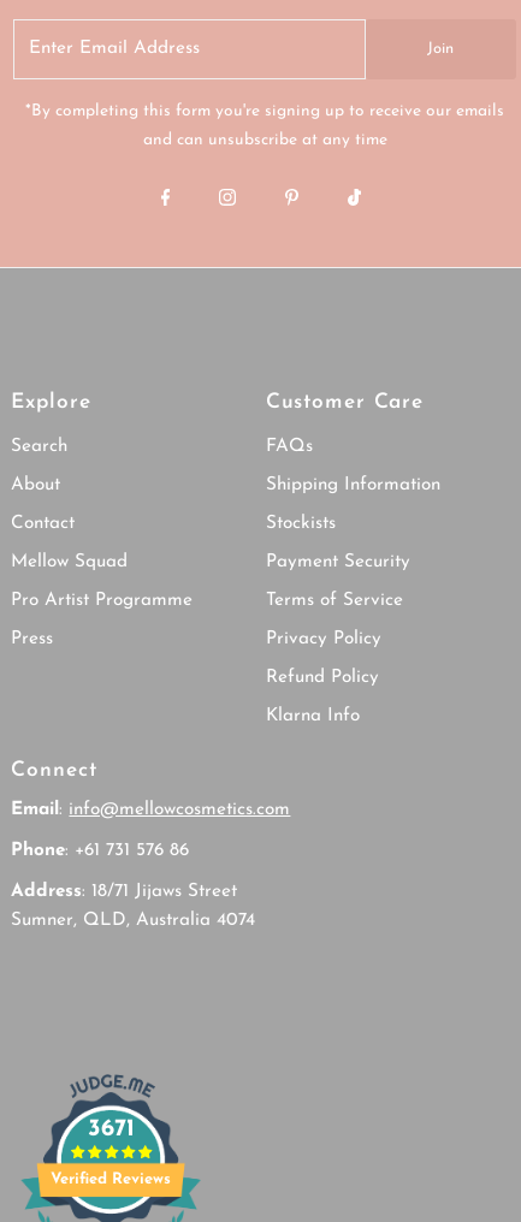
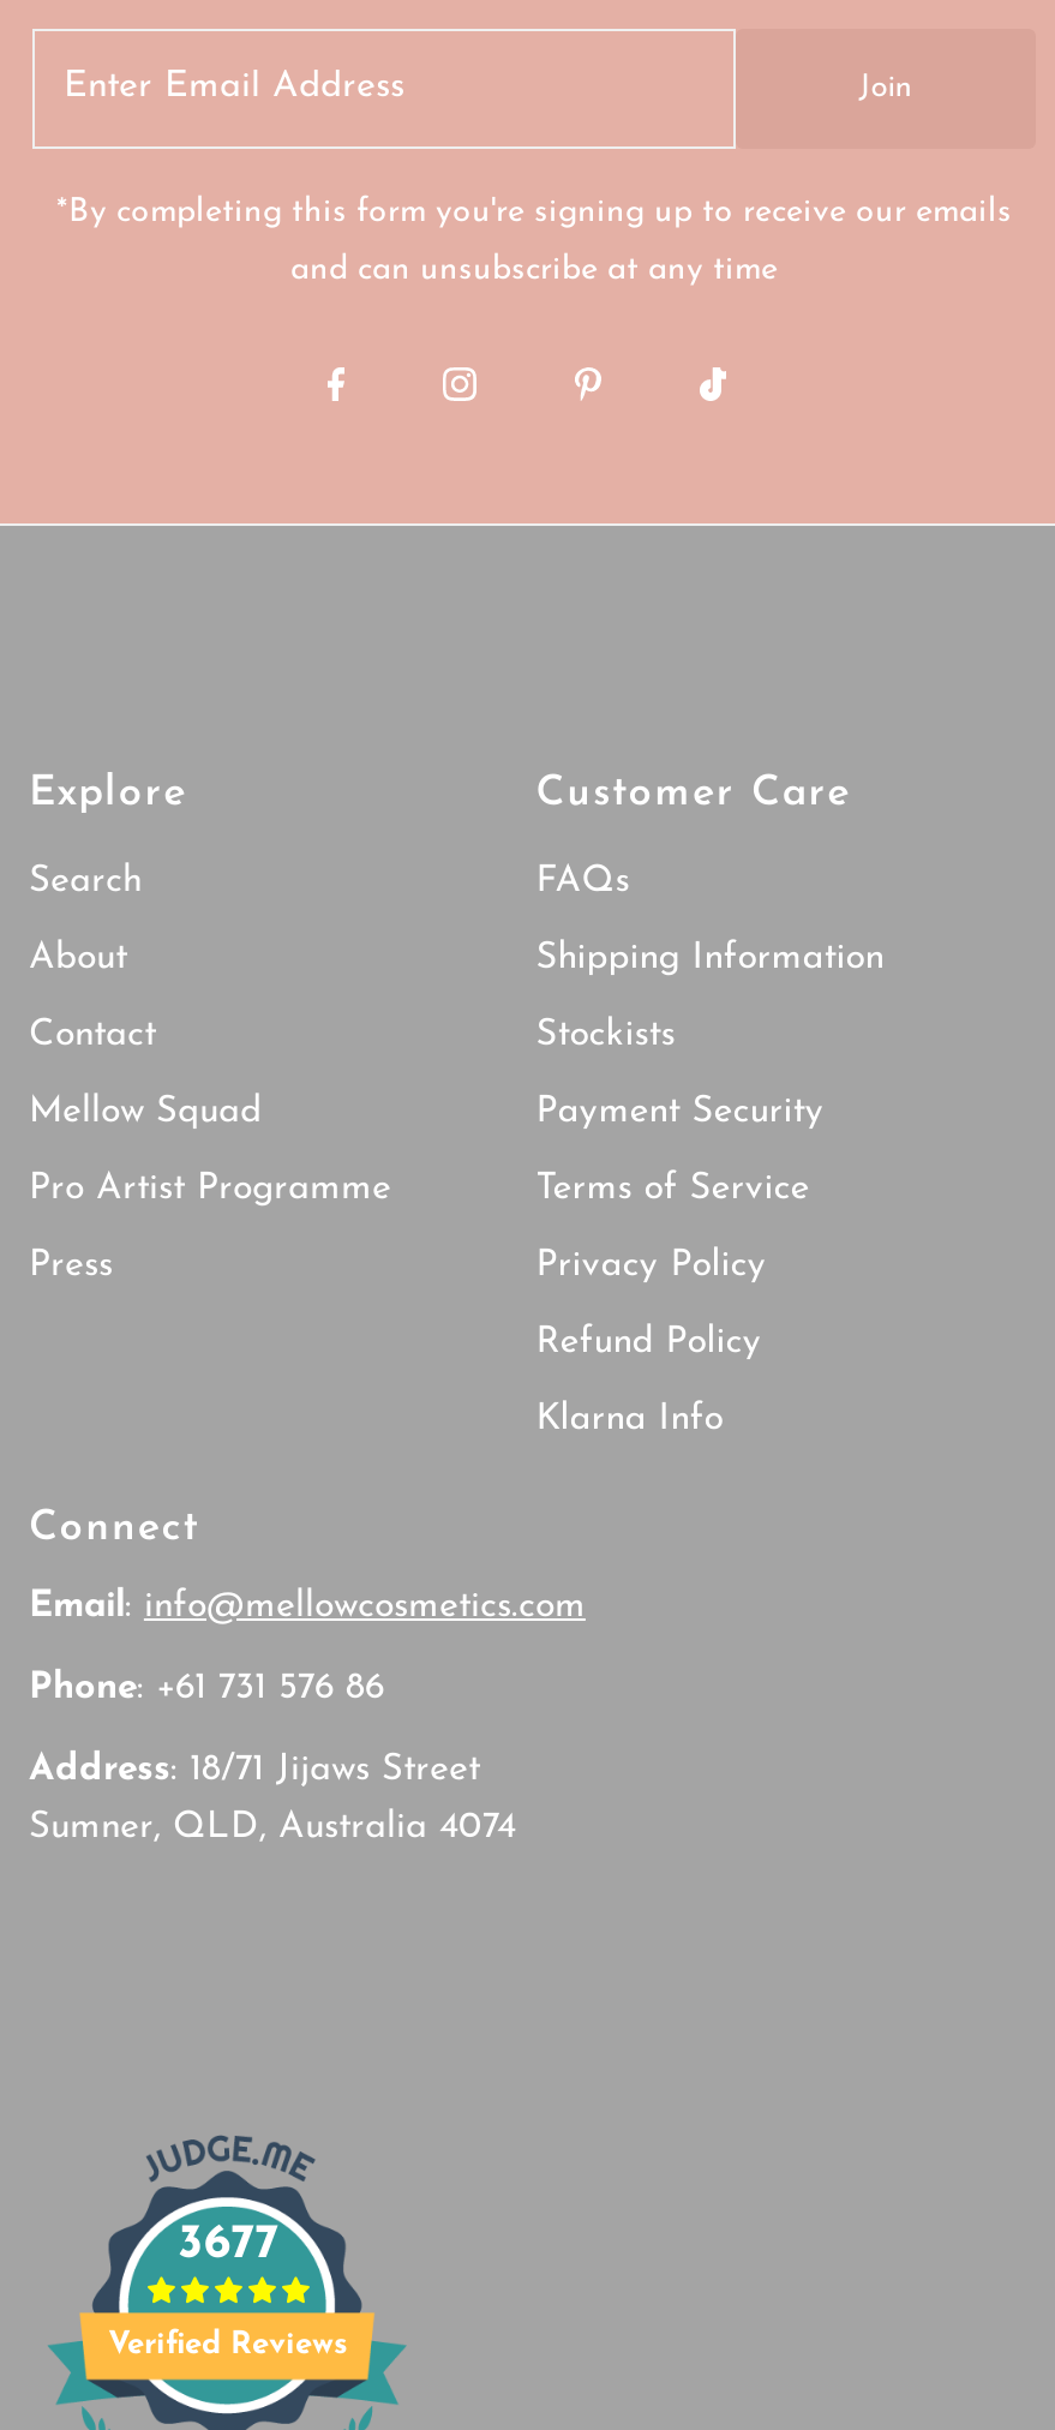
[88,1117,135,1141] 3671 -> [177,2221,278,2269] 3677

